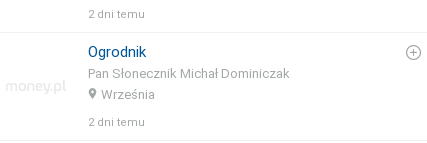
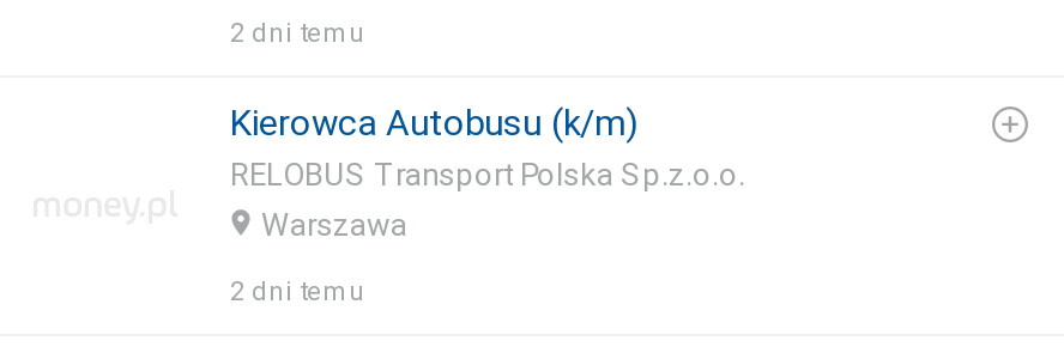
[88,43,290,102] Ogrodnik | Pan Słonecznik Michał Dominiczak | Września -> [230,102,745,243] Kierowca Autobusu (k/m) | RELOBUS Transport Polska Sp.z.o.o. | Warszawa

